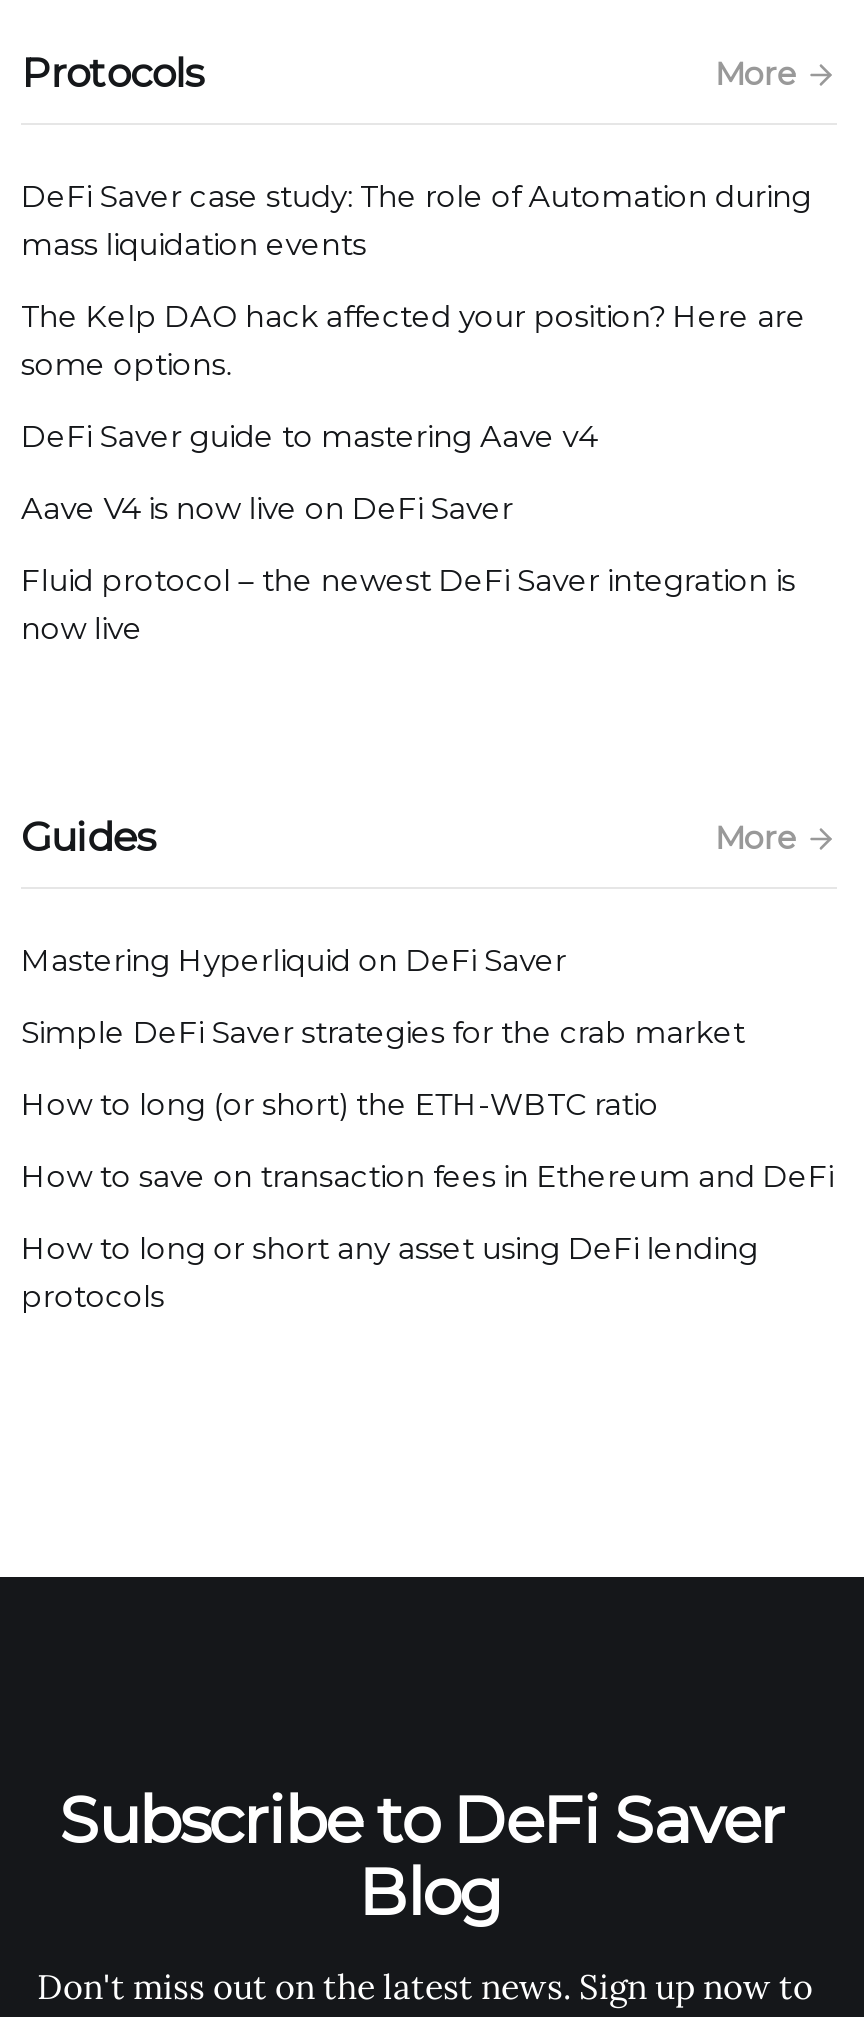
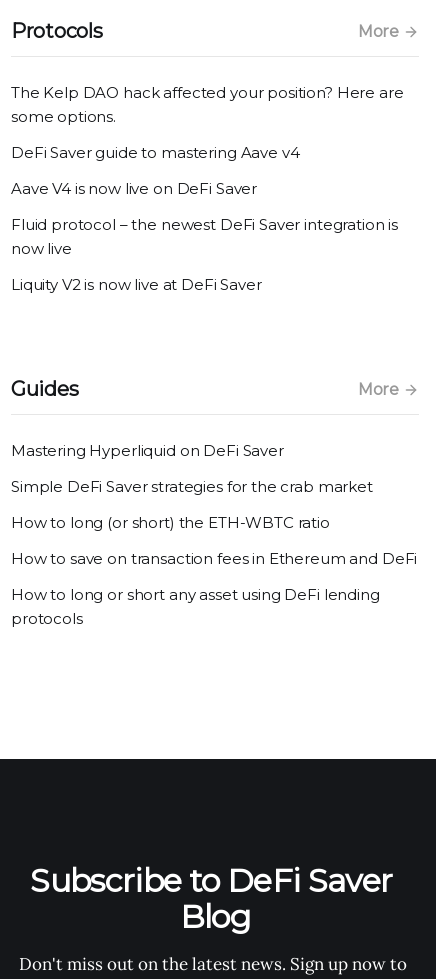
[21,178,811,264] DeFi Saver case study: The role of Automation during | mass liquidation events -> none
moved [21,298,806,648] -> [11,83,403,258]: The Kelp DAO hack affected your position? Here are | some options. | DeFi Saver guide to mastering Aave v4 | Aave V4 is now live on DeFi Saver | Fluid protocol – the newest DeFi Saver integration is | now live
none -> [11,275,262,294] Liquity V2 is now live at DeFi Saver

